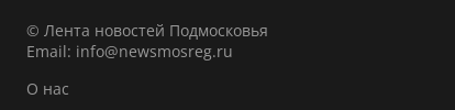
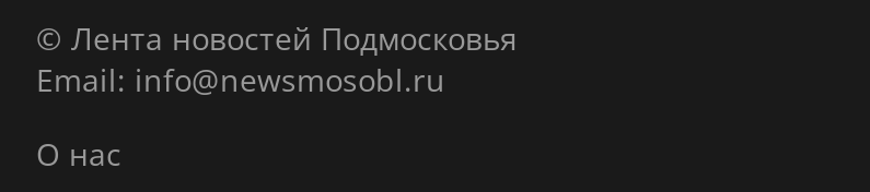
[26,41,233,62] Email: info@newsmosreg.ru -> [36,59,445,100] Email: info@newsmosobl.ru

